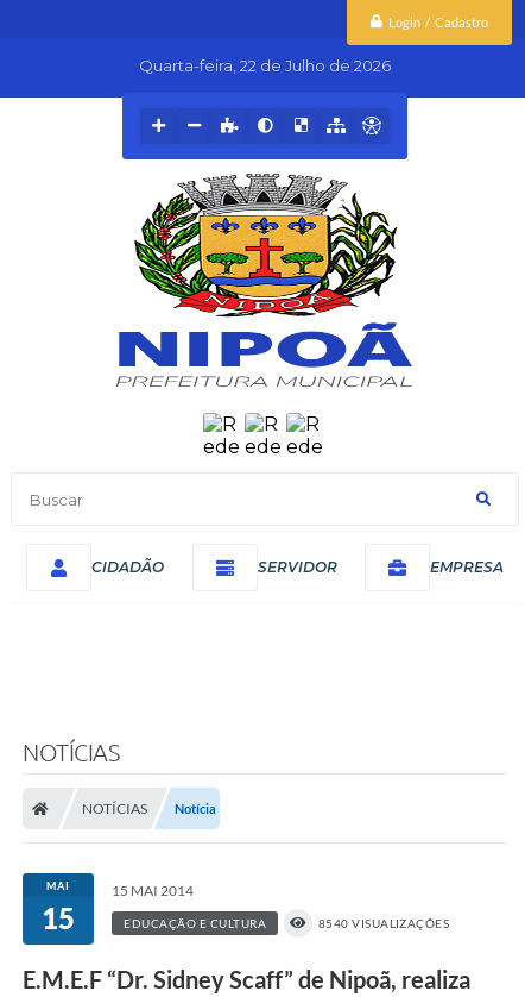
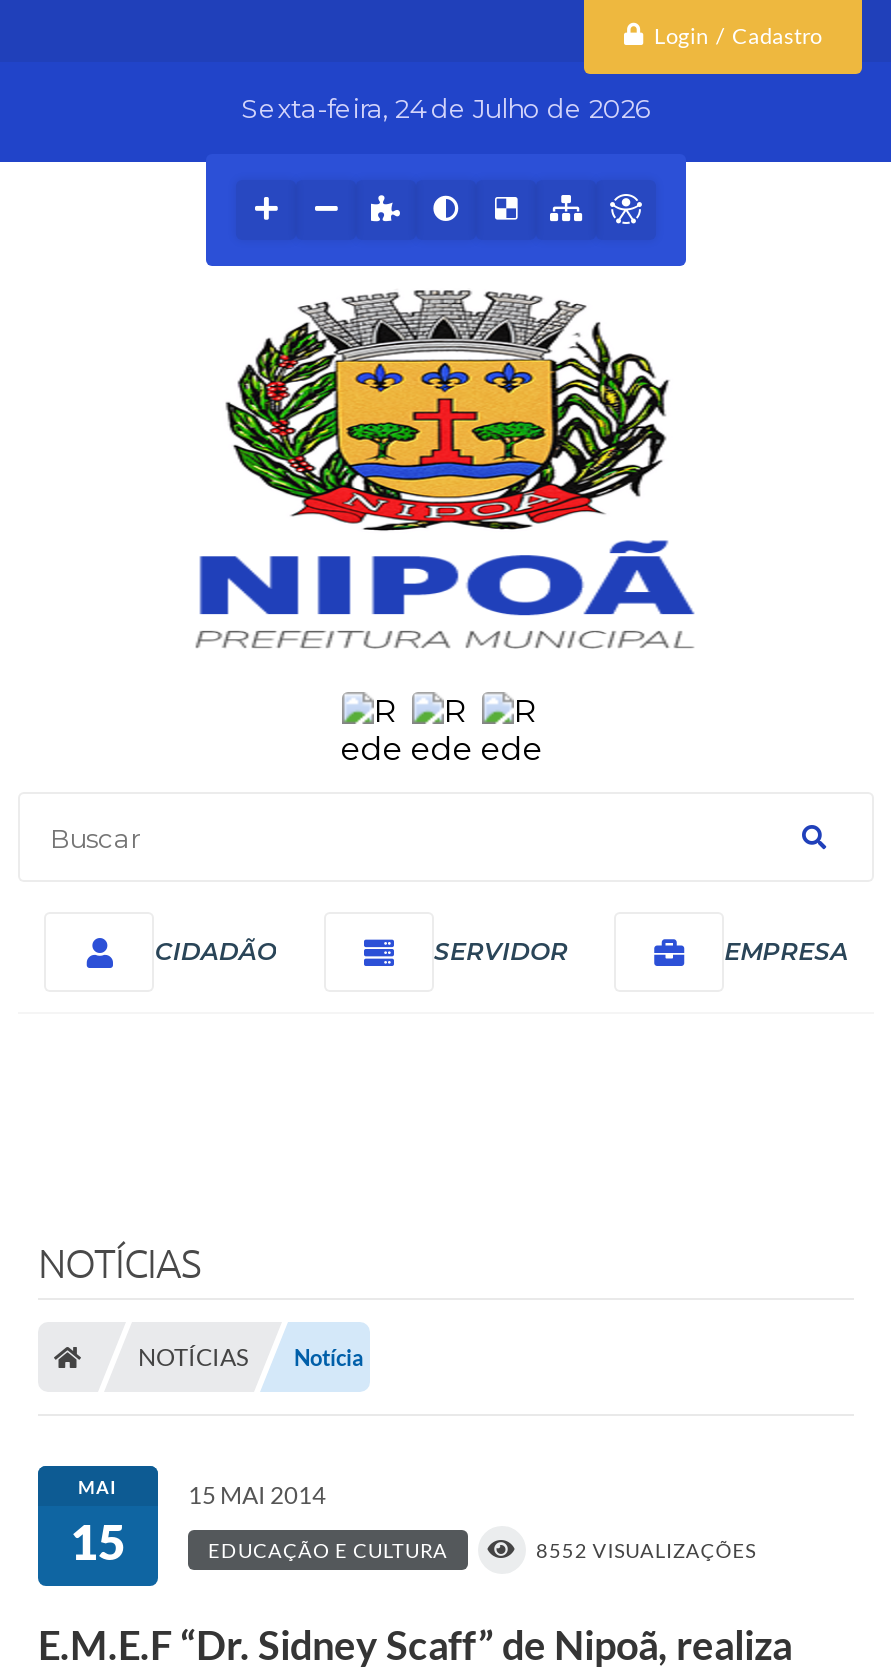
[139,56,391,75] Quarta-feira 22 de Julho de 2026 -> [241,92,651,124] Sexta-feira 24 de Julho de 2026
[318,916,449,931] 8540 VISUALIZAÇÕES -> [536,1538,756,1562] 8552 VISUALIZAÇÕES

